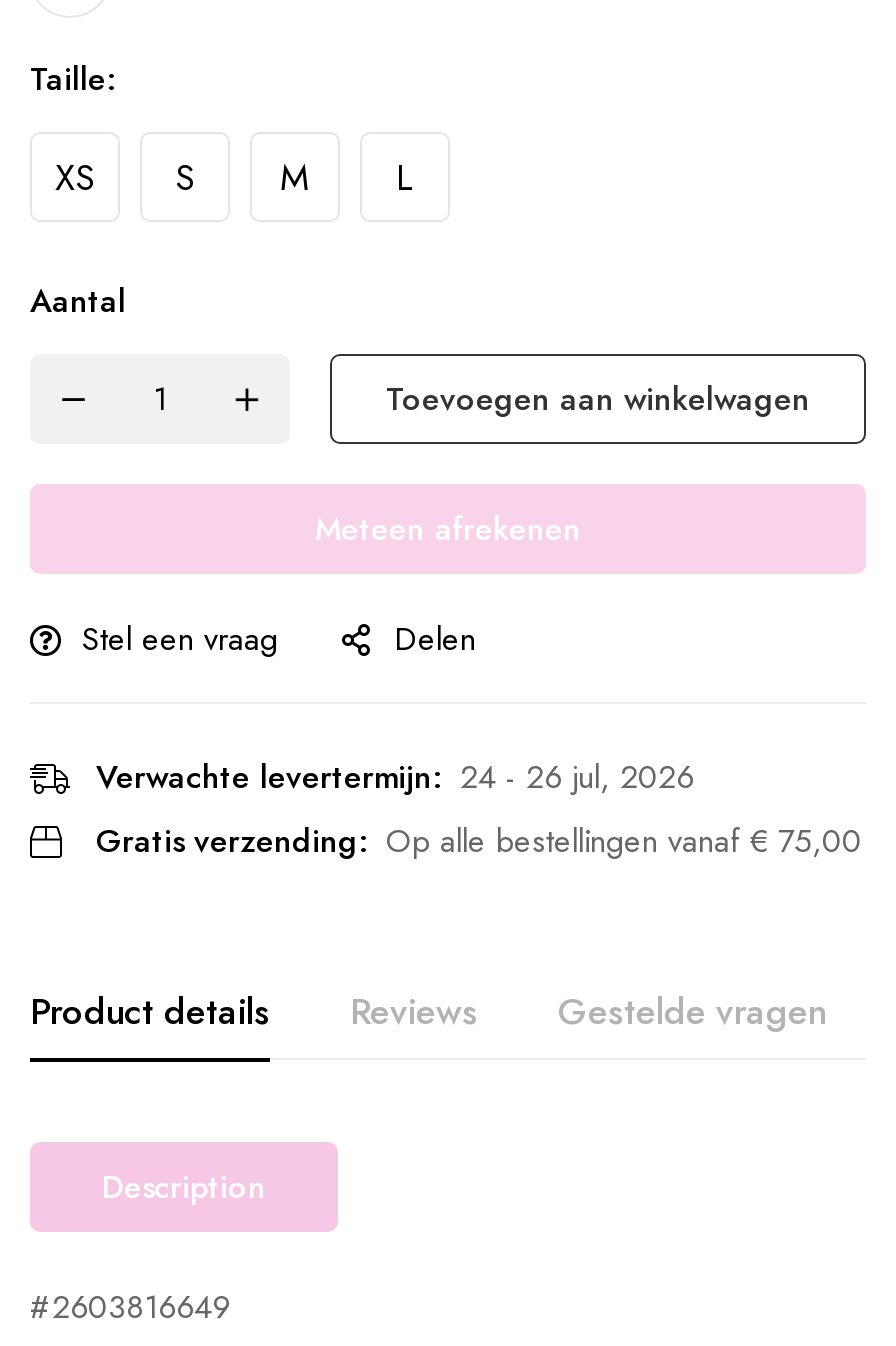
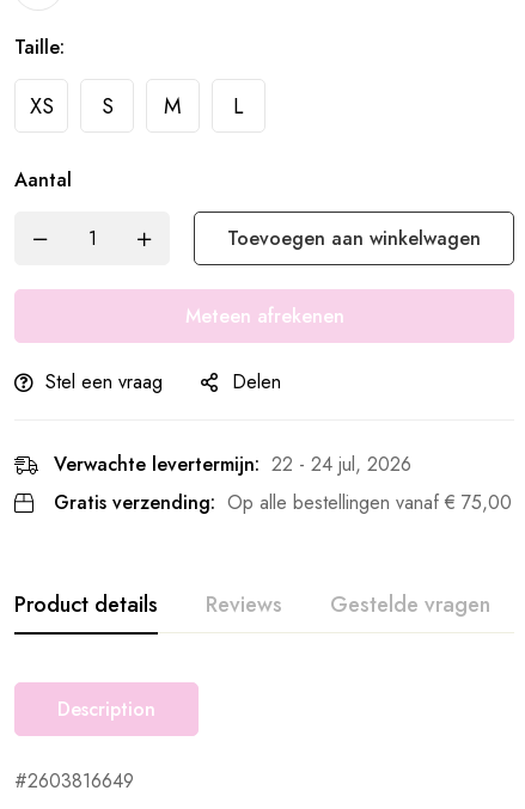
[96,755,694,801] Verwachte levertermijn: 24 - 26 jul, 2026 -> [54,451,411,478] Verwachte levertermijn: 22 - 24 jul, 2026

